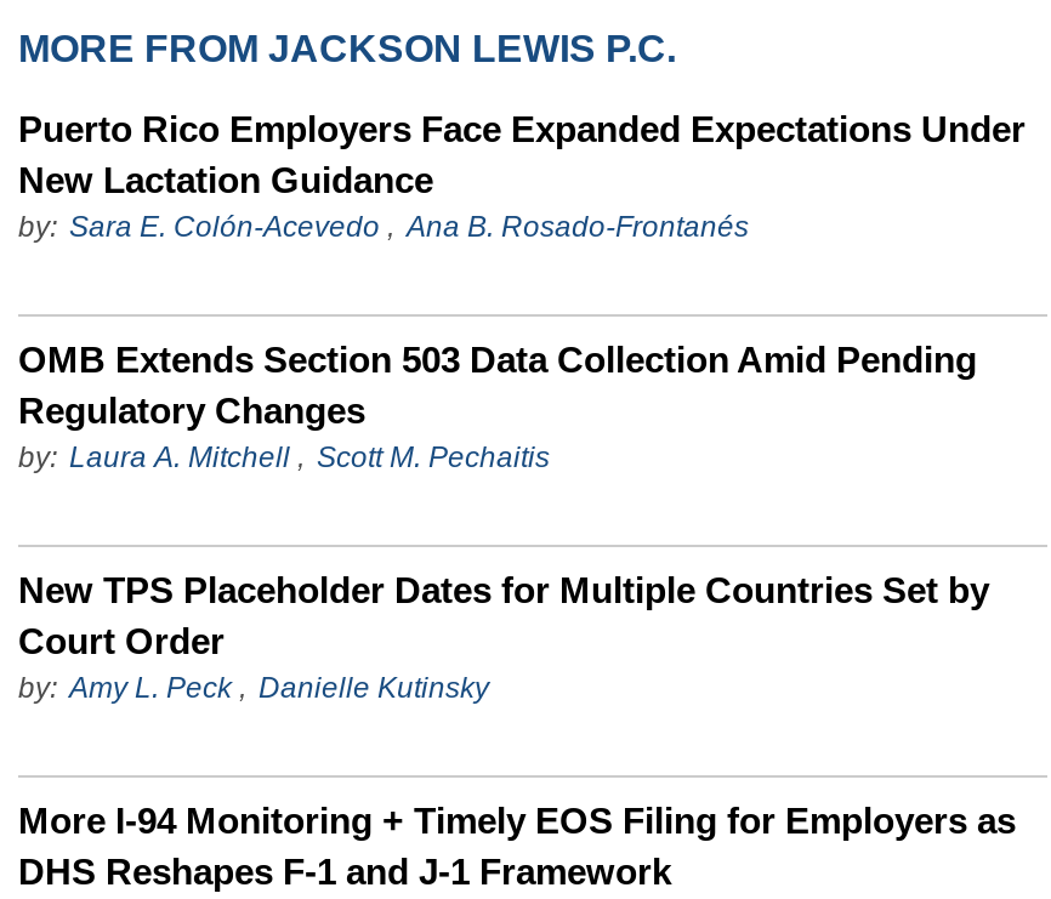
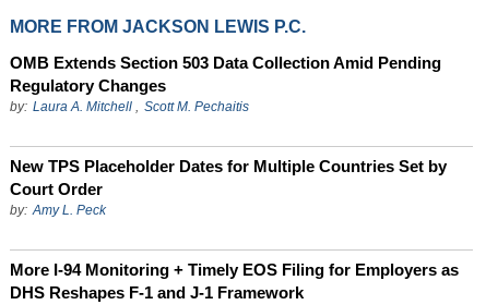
[18,109,1026,245] Puerto Rico Employers Face Expanded Expectations Under | New Lactation Guidance | by: Sara E. Colón-Acevedo, Ana B. Rosado-Frontanés -> none
[18,672,489,706] by: Amy L. Peck, Danielle Kutinsky -> [10,203,106,218] by: Amy L. Peck

